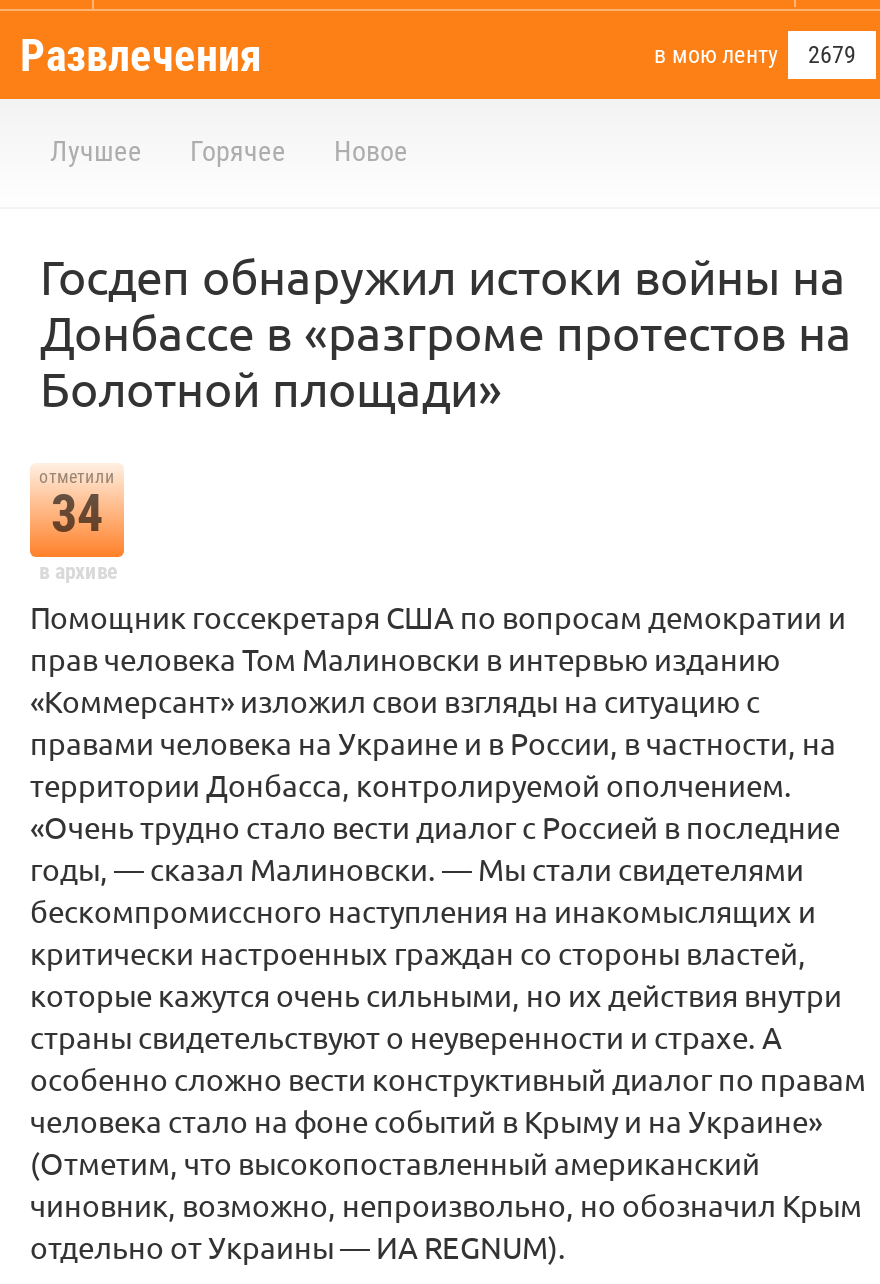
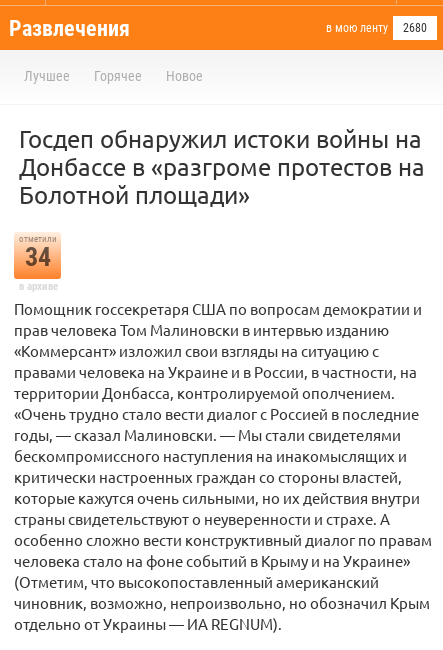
[654,41,856,69] в мою ленту 2679 -> [326,21,427,35] в мою ленту 2680

